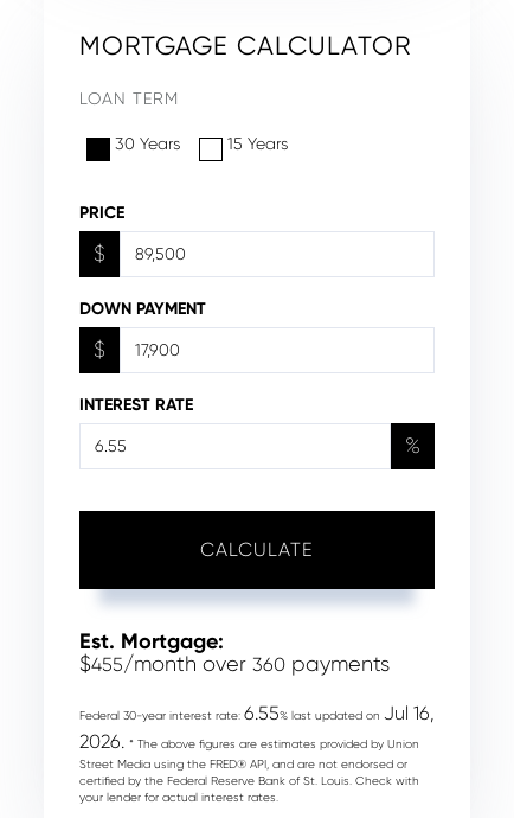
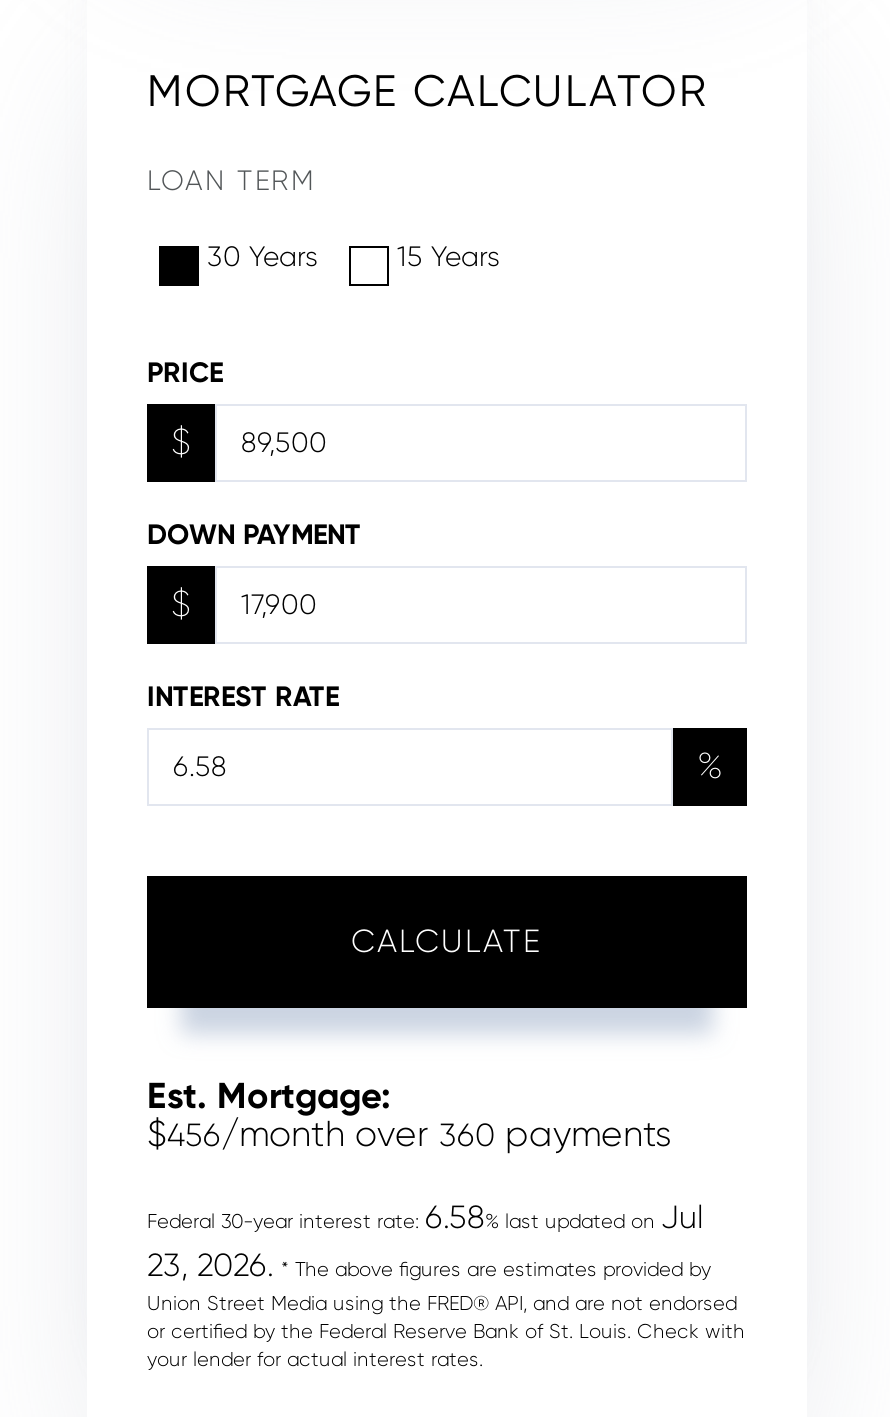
[79,652,390,676] $455/month over 360 payments -> [147,1114,671,1154] $456/month over 360 payments
[79,702,435,787] Federal 30-year interest rate: 6.55% last updated on Jul 16, | 2026. * The above figures are estimates provided by Union | Street Media using the FRED® API, and are not endorsed or | certified by the Federal Reserve Bank of St. Louis. Check with -> [147,1198,745,1342] Federal 30-year interest rate: 6.58% last updated on Jul | 23, 2026. * The above figures are estimates provided by | Union Street Media using the FRED® API, and are not endorsed | or certified by the Federal Reserve Bank of St. Louis. Check with

